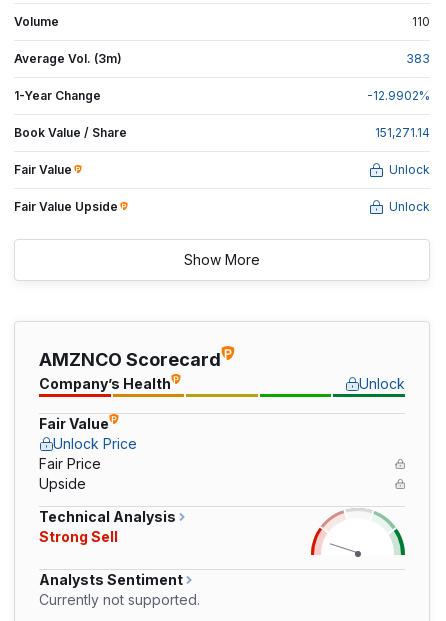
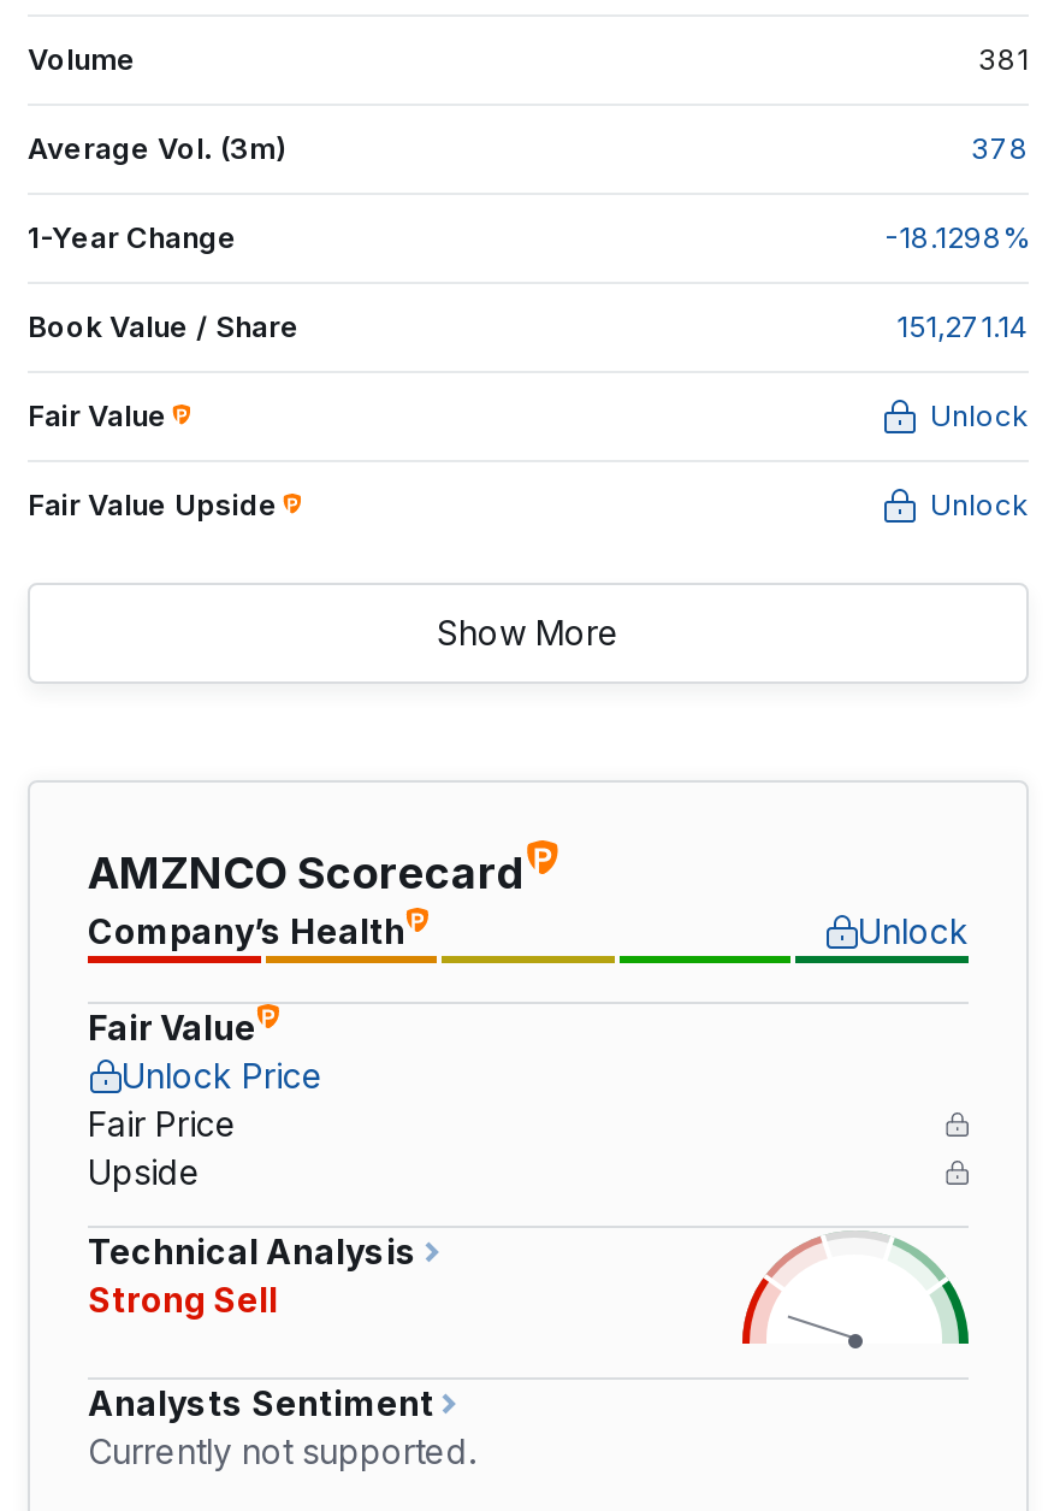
[412,14,430,29] 110 -> [978,40,1029,77] 381
[406,51,430,66] 383 -> [971,130,1029,166] 378
[367,88,430,103] -12.9902% -> [884,219,1029,255] -18.1298%

